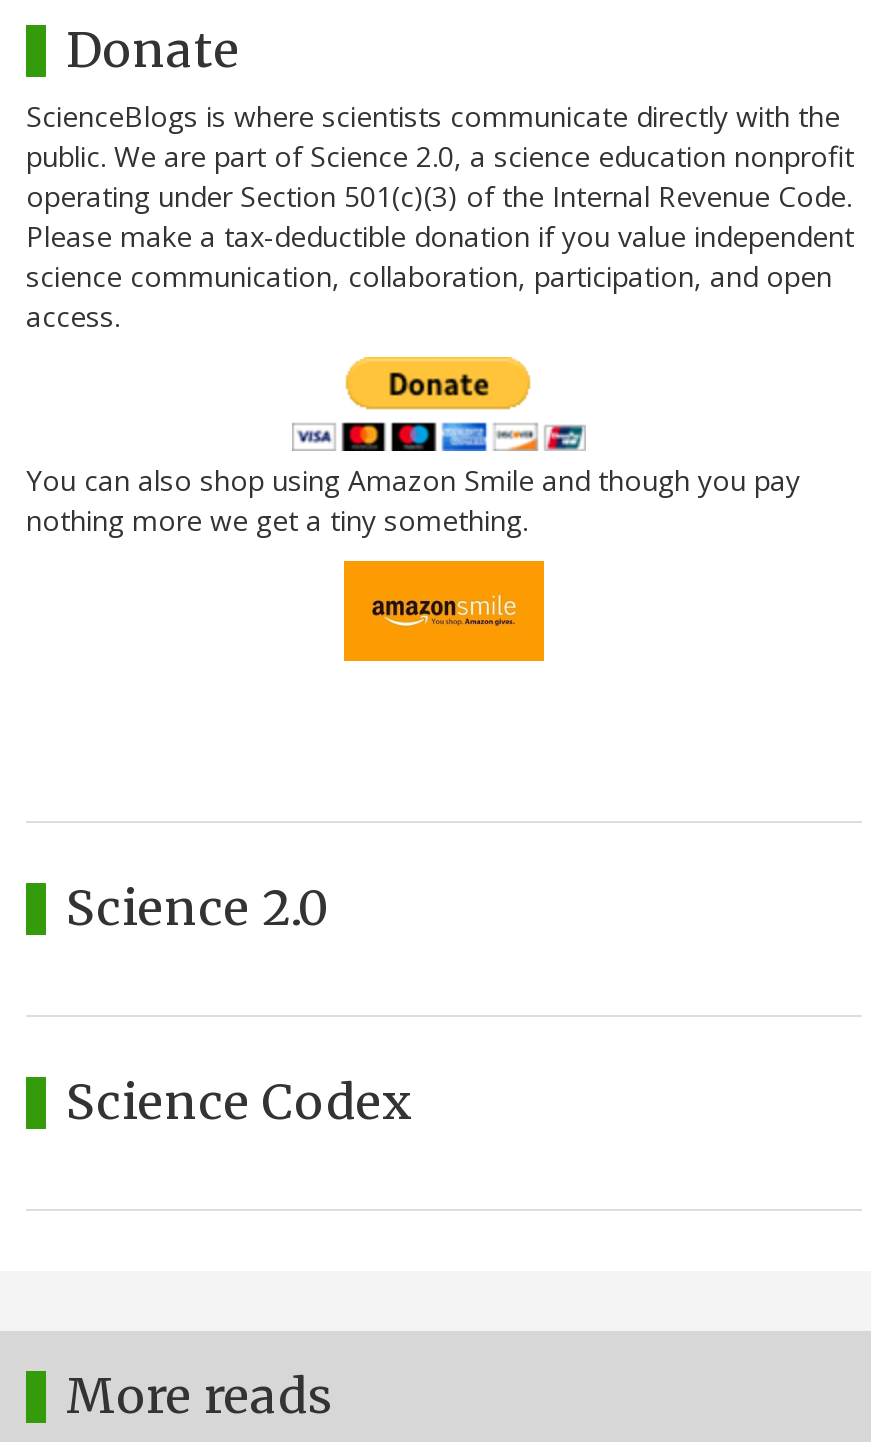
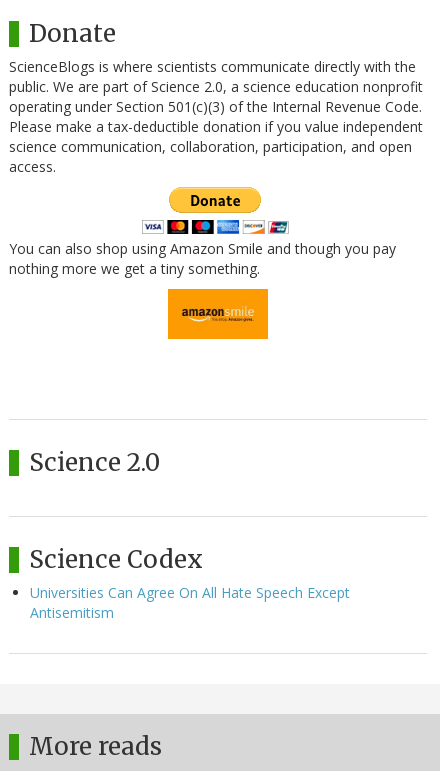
none -> [30,583,350,622] Universities Can Agree On All Hate Speech Except | Antisemitism

